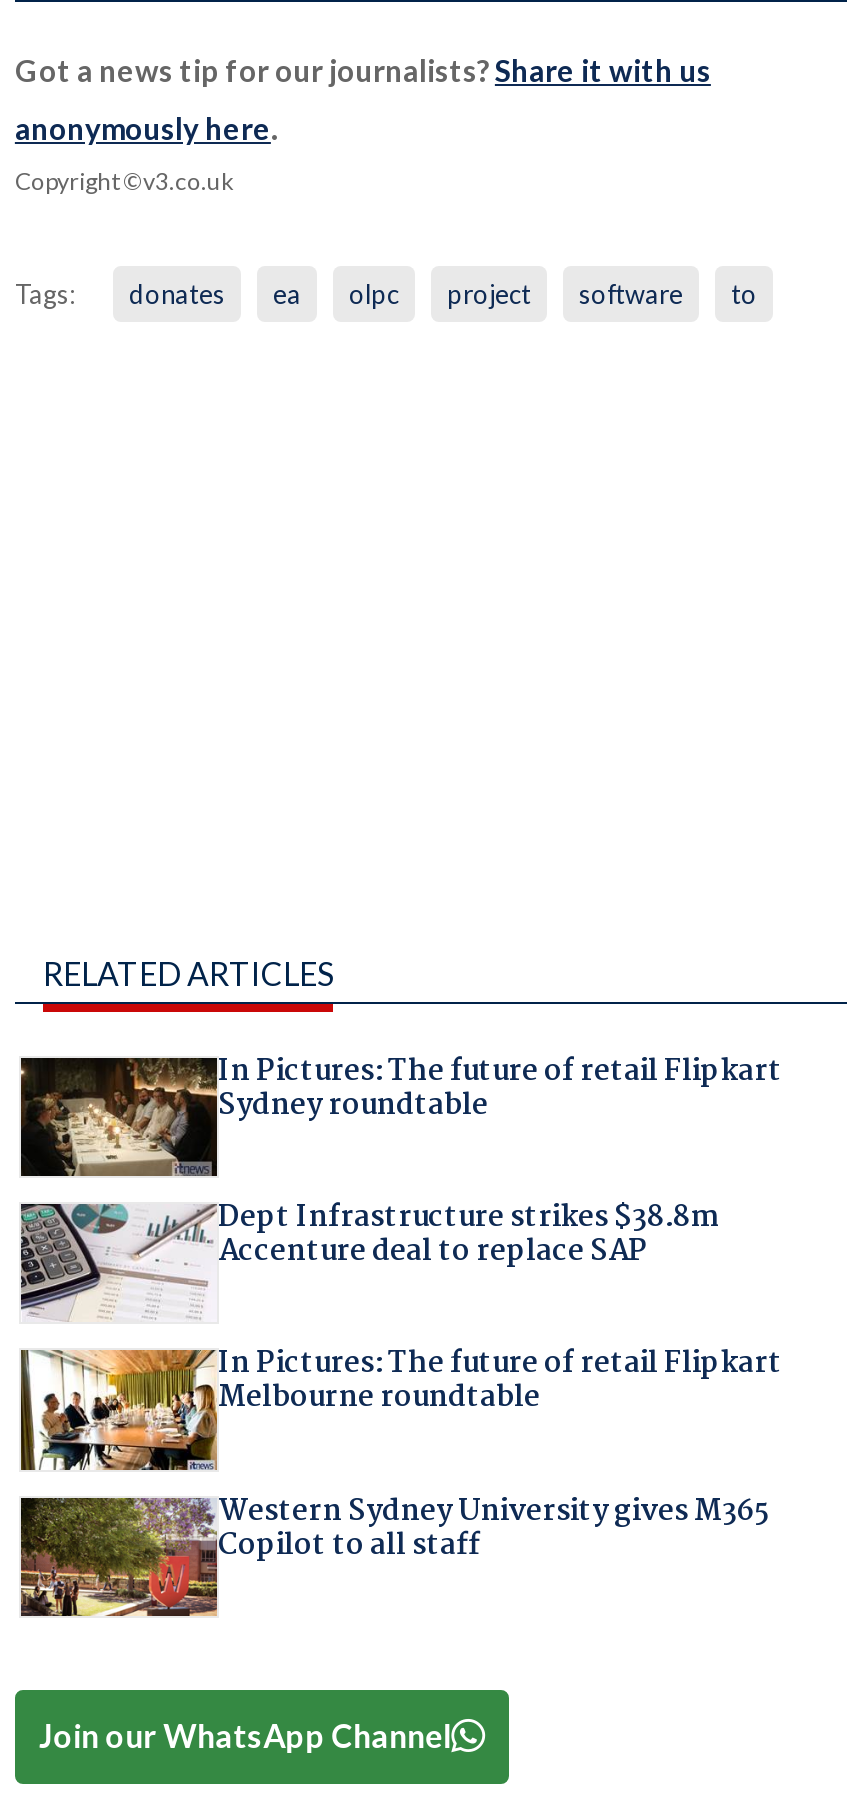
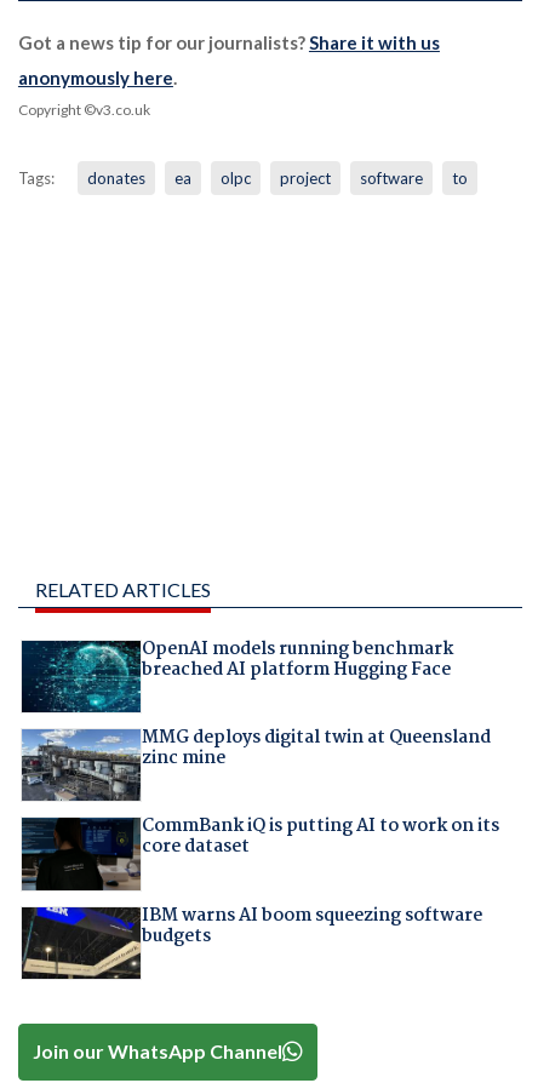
[19,1047,782,1178] [image] | In Pictures: The future of retail Flipkart | Sydney roundtable -> [21,634,453,714] [image] | OpenAI models running benchmark | breached AI platform Hugging Face
[19,1194,718,1322] [image] | Dept Infrastructure strikes $38.8m | Accenture deal to replace SAP -> [21,723,490,802] [image] | MMG deploys digital twin at Queensland | zinc mine
[19,1341,782,1472] [image] | In Pictures: The future of retail Flipkart | Melbourne roundtable -> [21,812,499,892] [image] | CommBank iQ is putting AI to work on its | core dataset
[19,1488,770,1618] [image] | Western Sydney University gives M365 | Copilot to all staff -> [22,901,482,980] [image] | IBM warns AI boom squeezing software | budgets

